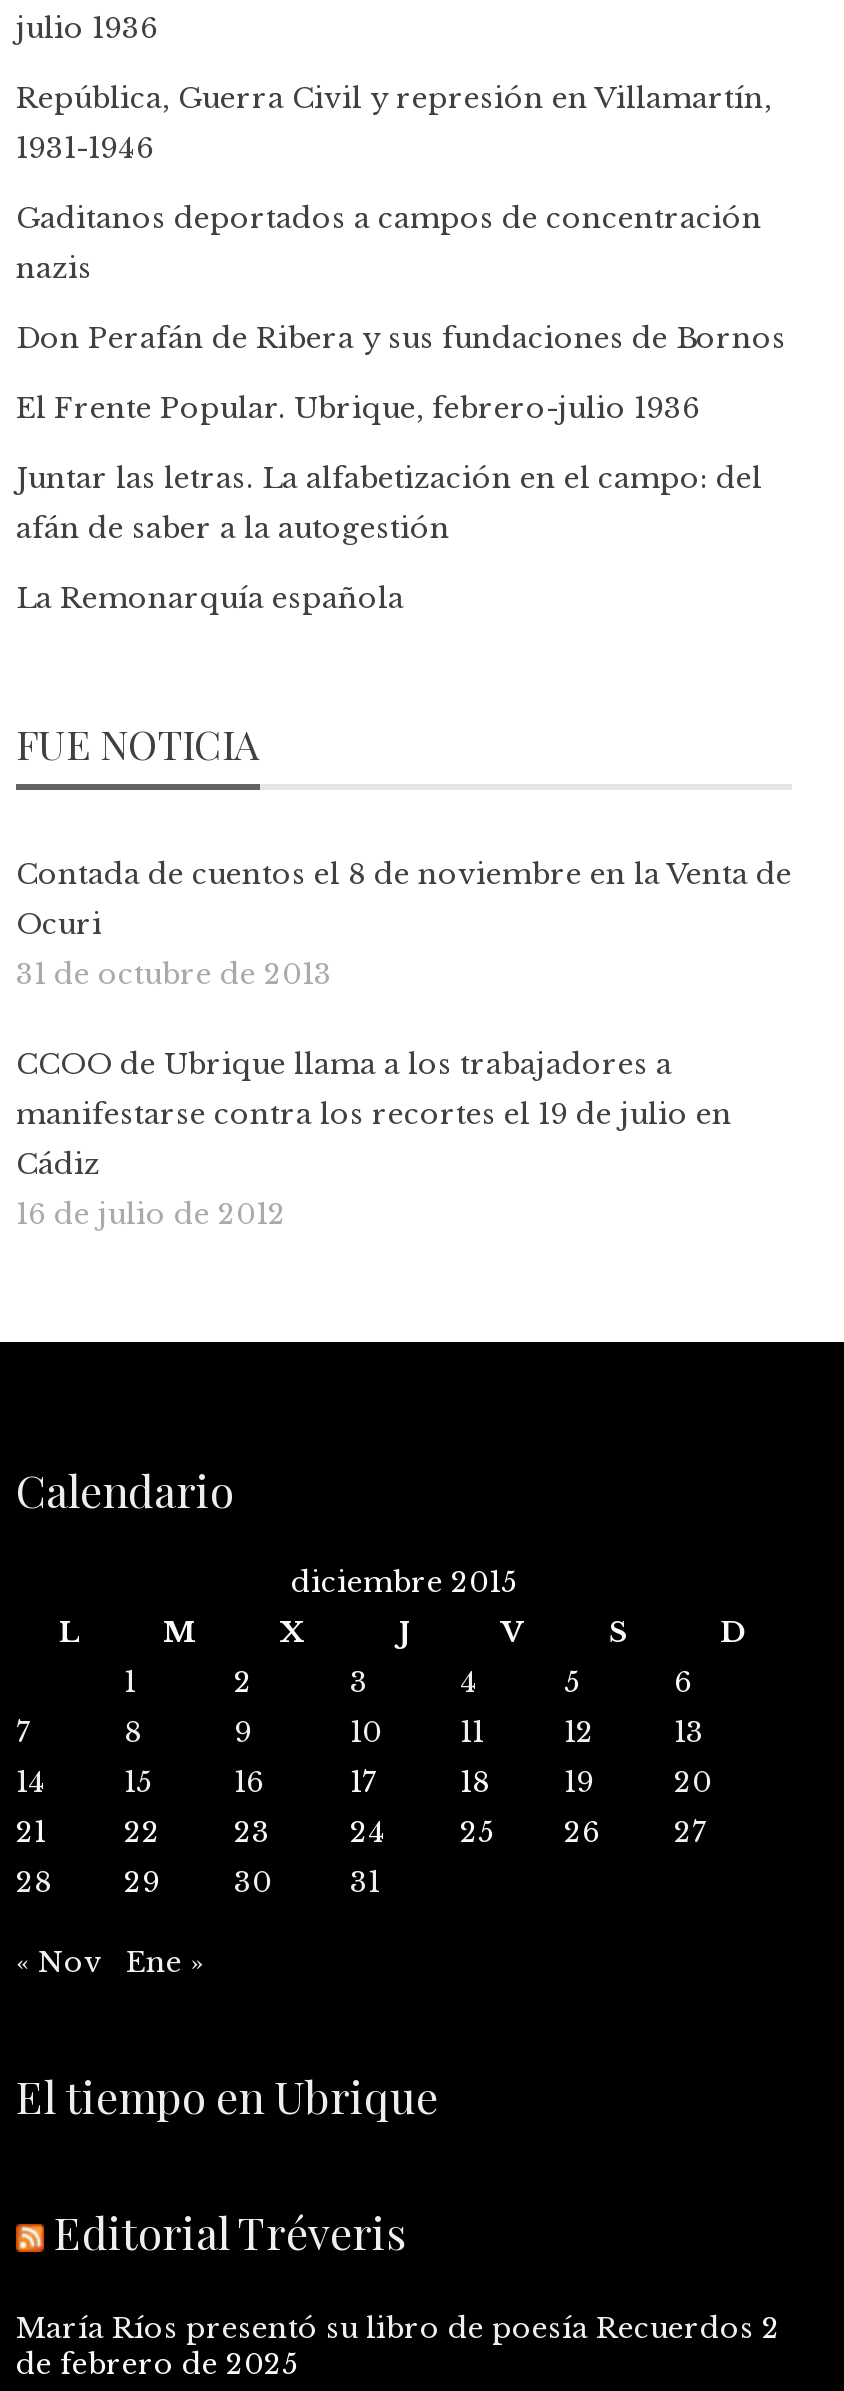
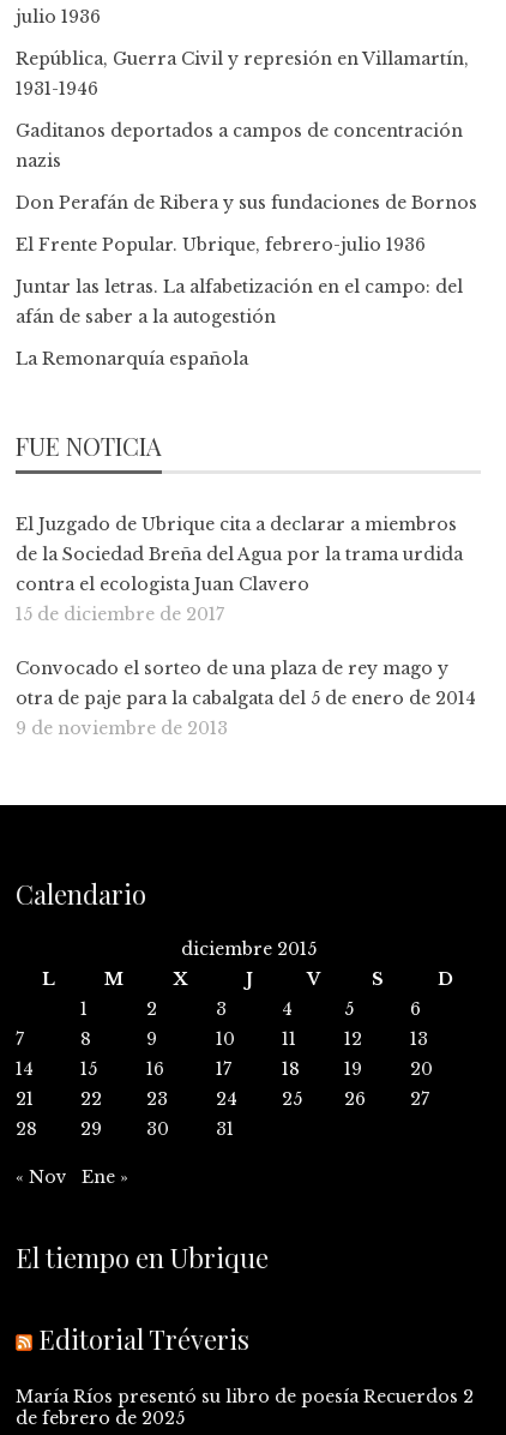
[16,855,792,991] Contada de cuentos el 8 de noviembre en la Venta de | Ocuri | 31 de octubre de 2013 -> [16,513,463,625] El Juzgado de Ubrique cita a declarar a miembros | de la Sociedad Breña del Agua por la trama urdida | contra el ecologista Juan Clavero | 15 de diciembre de 2017
[16,1045,732,1231] CCOO de Ubrique llama a los trabajadores a | manifestarse contra los recortes el 19 de julio en | Cádiz | 16 de julio de 2012 -> [16,657,476,739] Convocado el sorteo de una plaza de rey mago y | otra de paje para la cabalgata del 5 de enero de 2014 | 9 de noviembre de 2013

